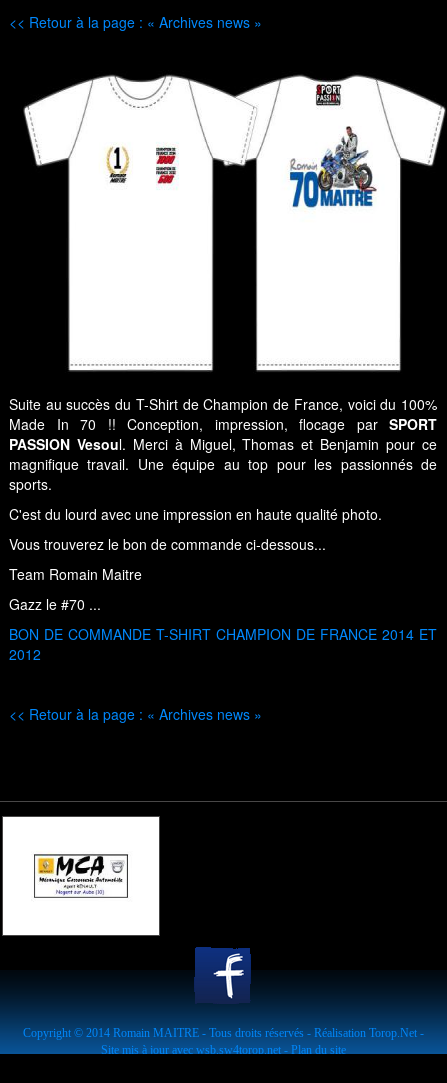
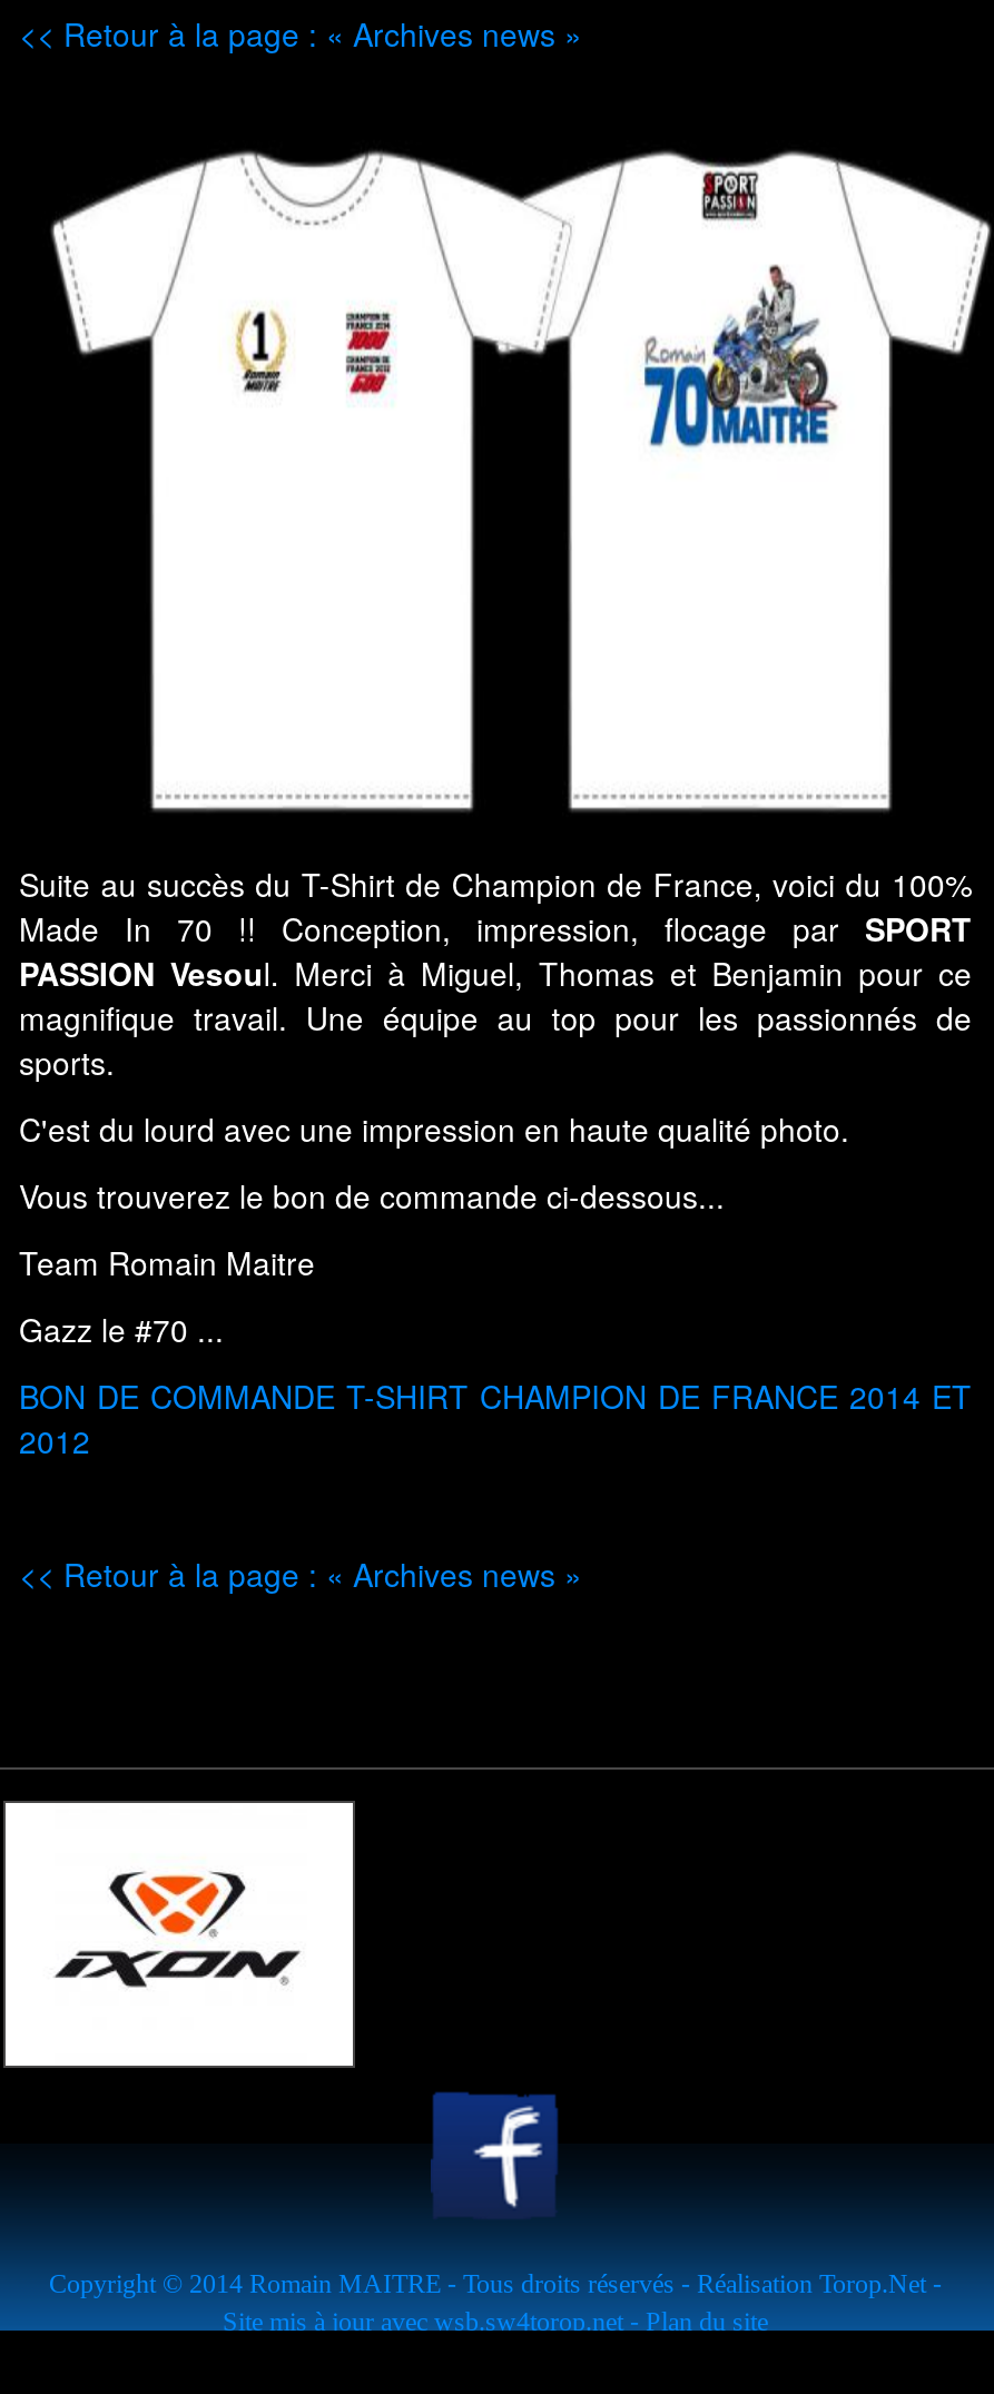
[26,848,134,899] [image] -> [55,1870,302,1988] [image]

